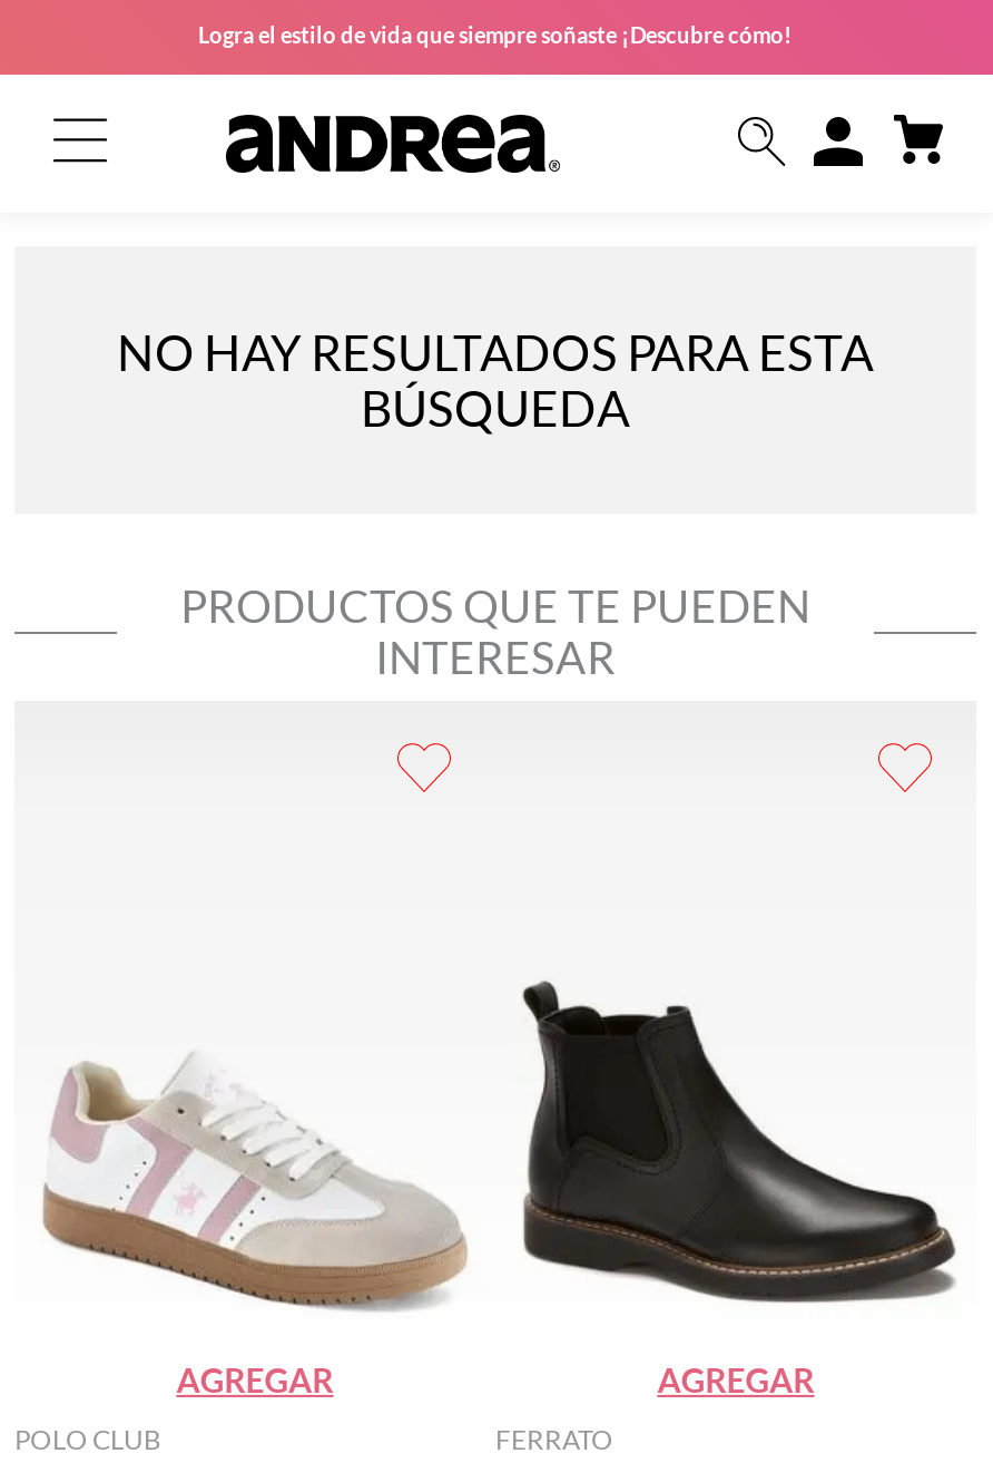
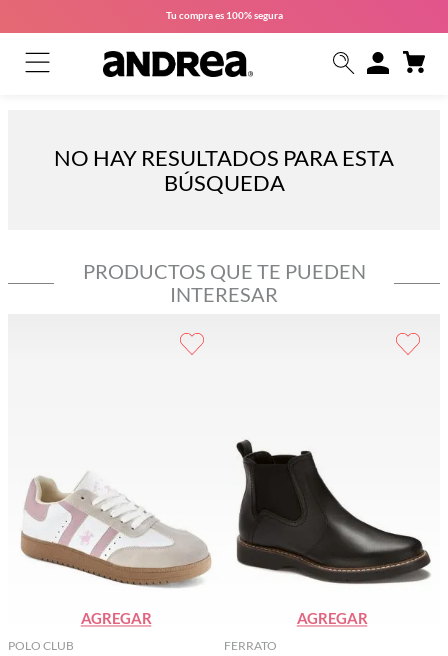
[198,21,793,48] Logra el estilo de vida que siempre soñaste ¡Descubre cómo! -> [165,9,282,21] Tu compra es 100% segura

